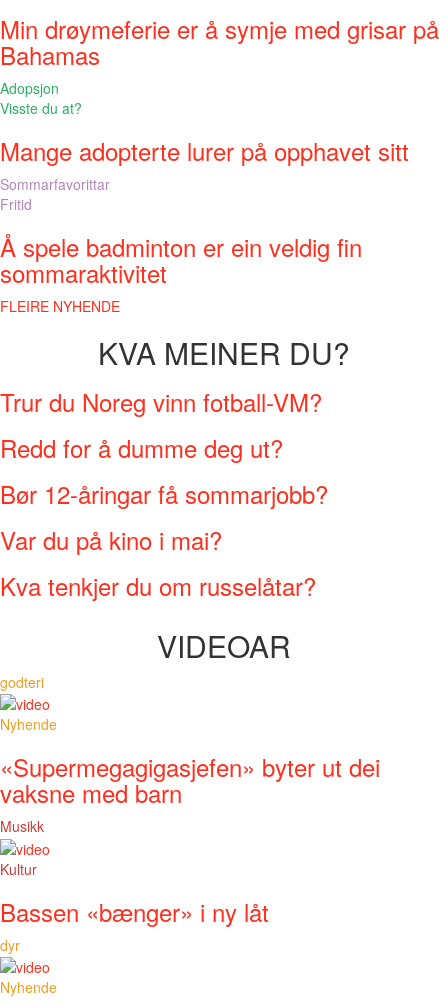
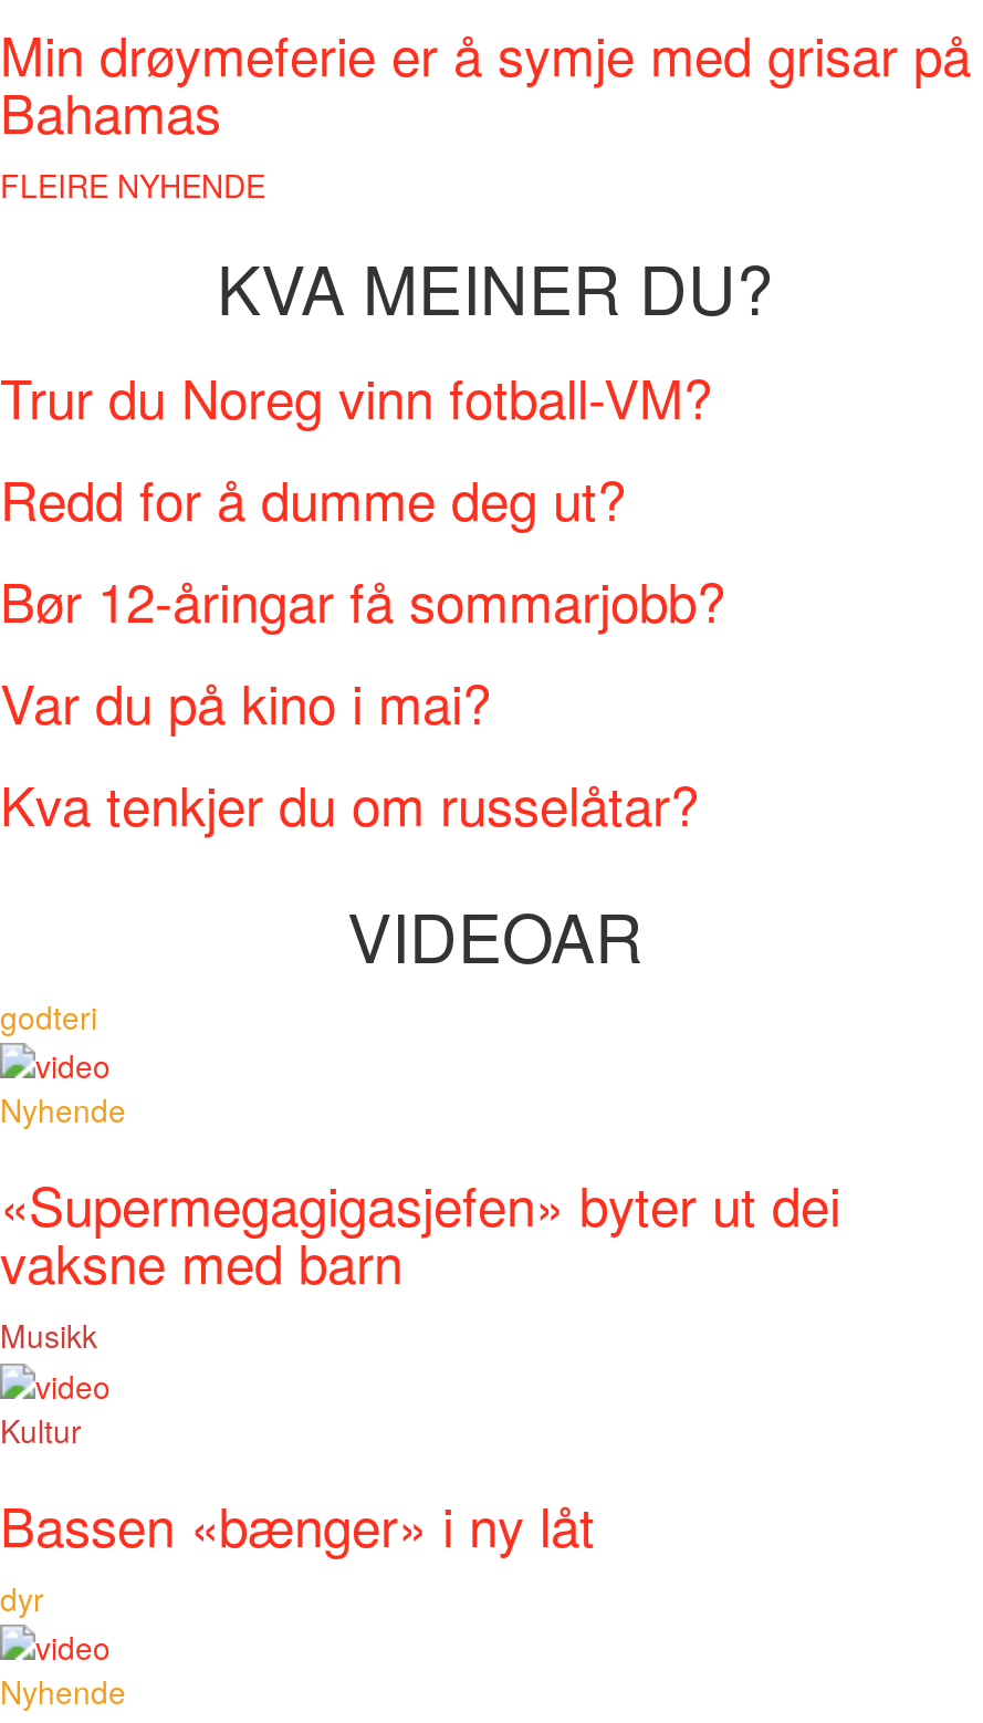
[0,78,409,290] Adopsjon | Visste du at? | Mange adopterte lurer på opphavet sitt | Sommarfavorittar | Fritid | Å spele badminton er ein veldig fin | sommaraktivitet -> none

